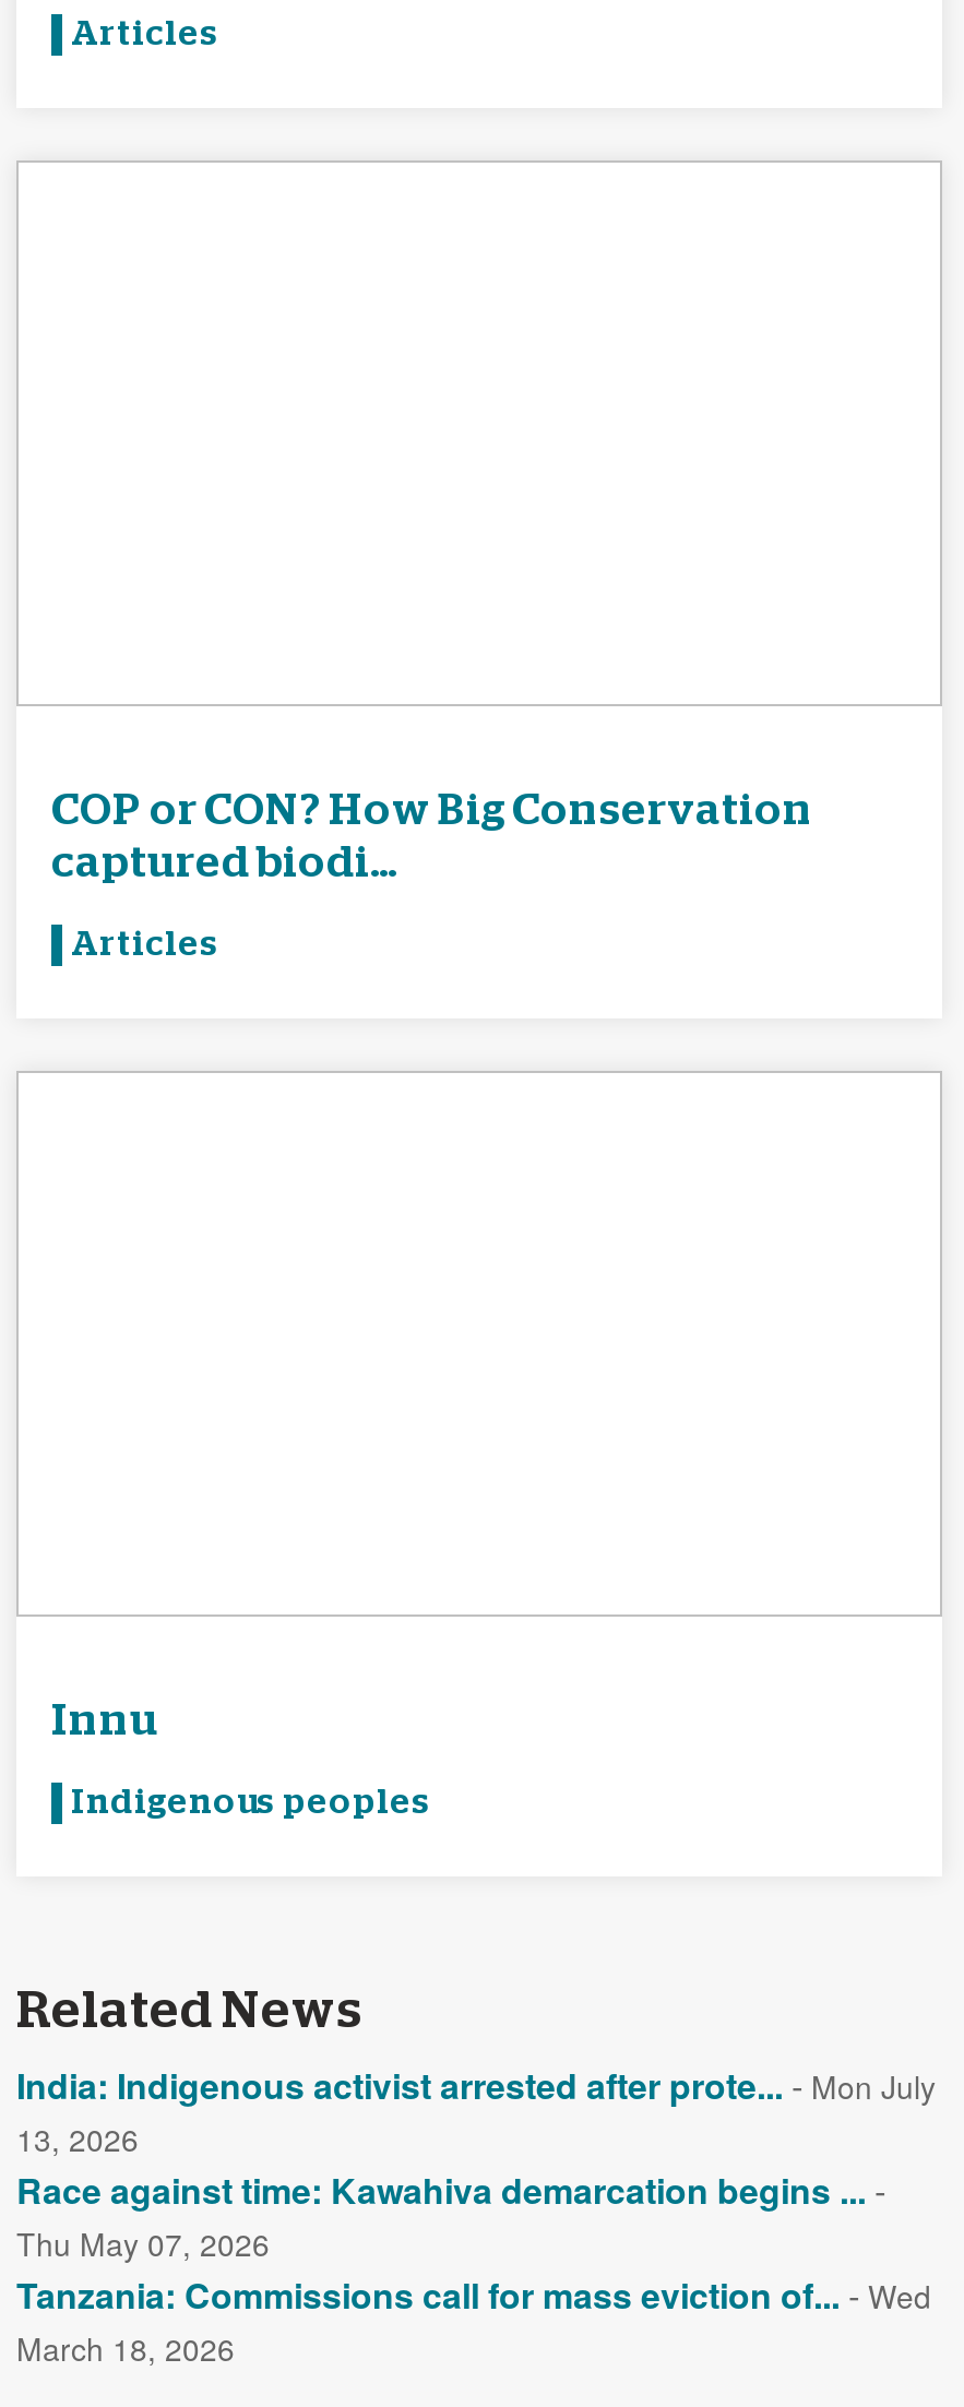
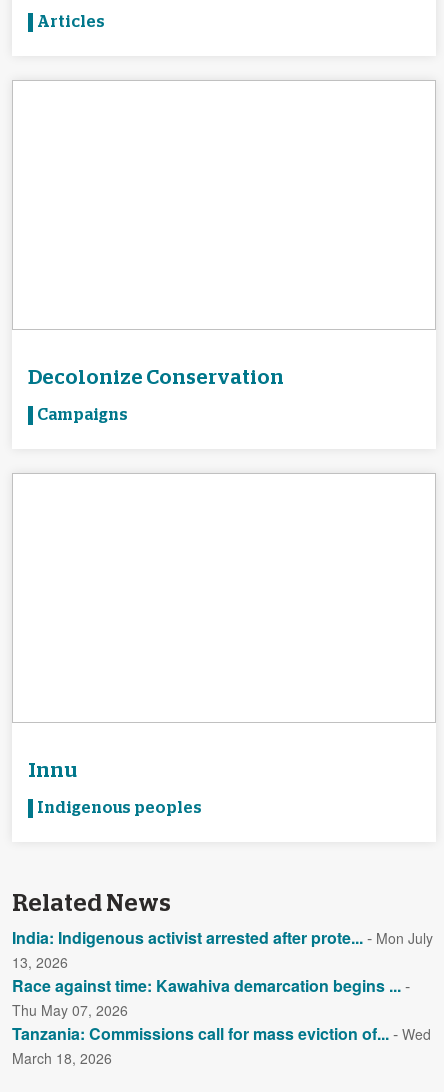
[51,788,813,884] COP or CON? How Big Conservation | captured biodi... -> [28,368,284,388] Decolonize Conservation
[71,926,219,961] Articles -> [37,407,128,423] Campaigns

